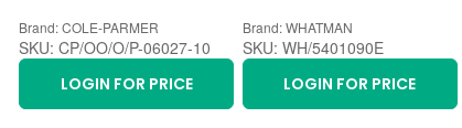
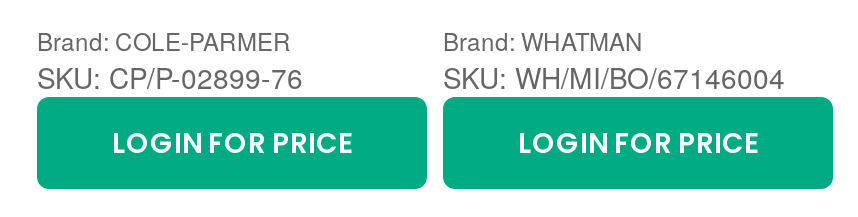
[19,37,211,59] SKU: CP/OO/O/P-06027-10 -> [37,58,303,98] SKU: CP/P-02899-76
[243,37,384,59] SKU: WH/5401090E -> [443,58,785,98] SKU: WH/MI/BO/67146004

